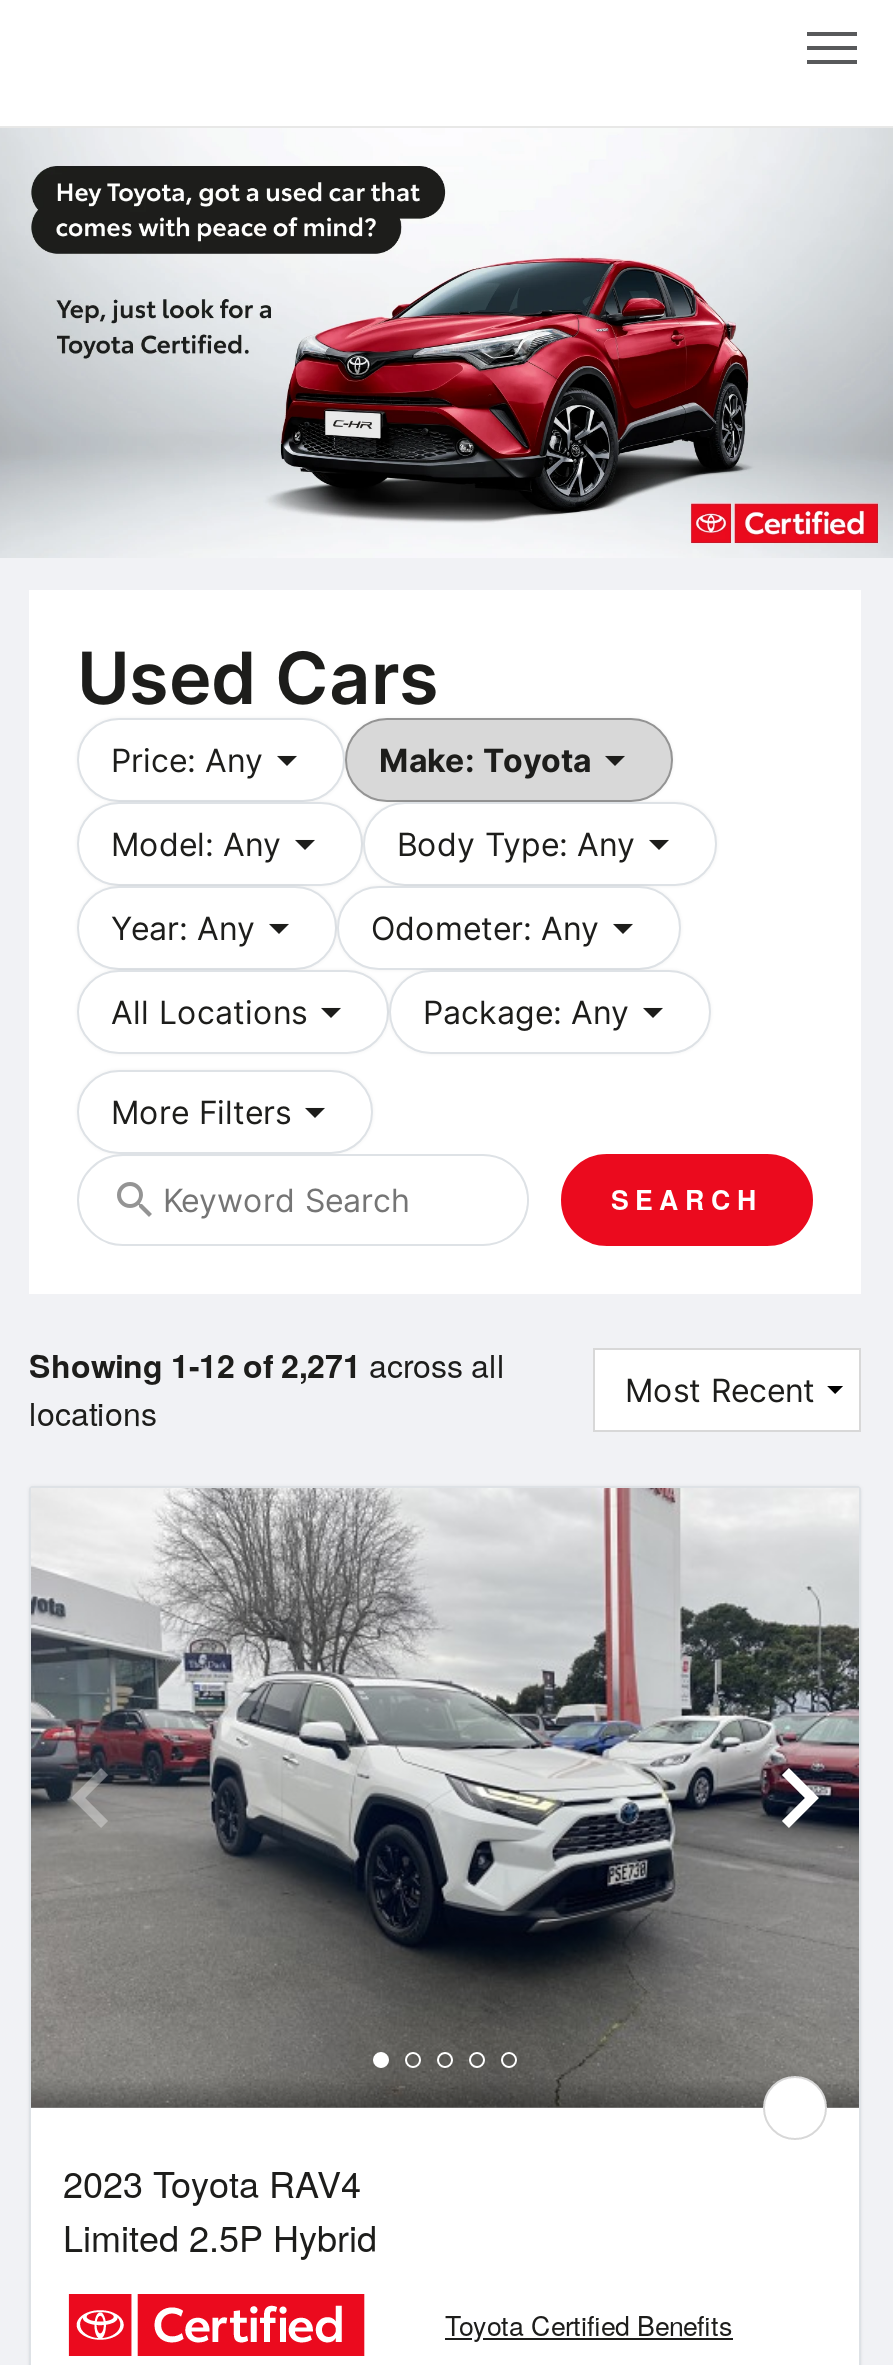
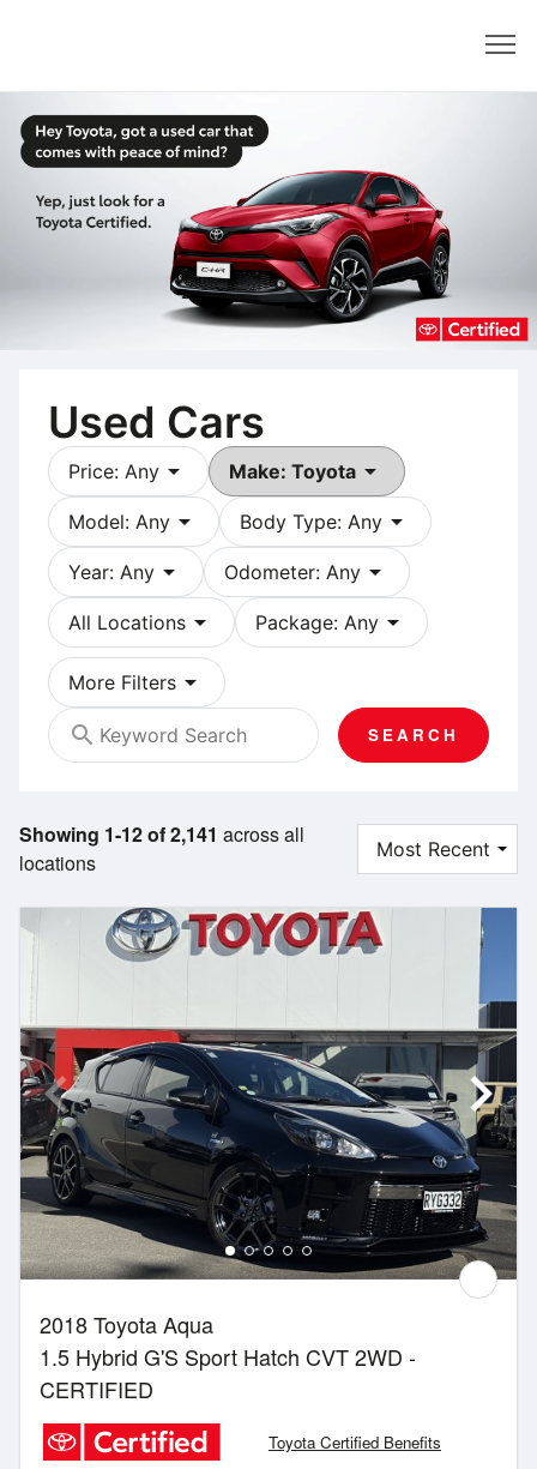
[29,1341,505,1387] Showing 1-12 of 2,271 across all -> [19,820,304,847] Showing 1-12 of 2,141 across all
[29,1486,859,2262] [image] | 2023 Toyota RAV4 | Limited 2.5P Hybrid -> [20,907,518,1404] [image] | 2018 Toyota Aqua | 1.5 Hybrid G'S Sport Hatch CVT 2WD - | CERTIFIED

